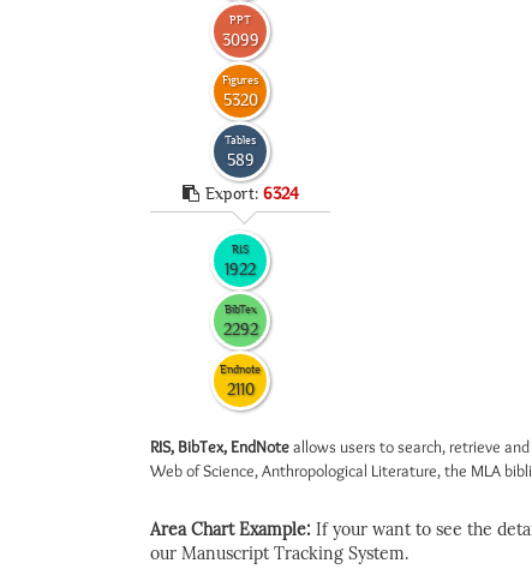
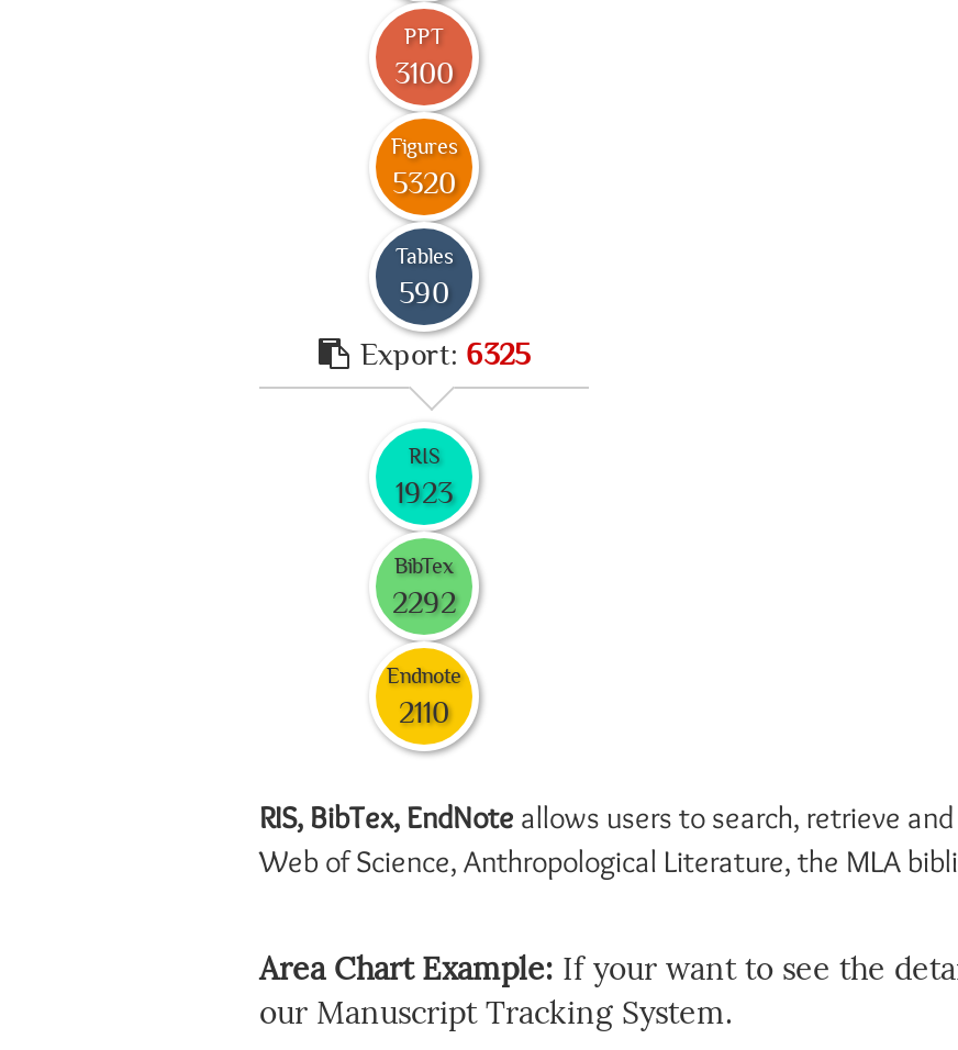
[222,30,259,49] 3099 -> [394,55,454,90] 3100
[226,150,254,169] 589 -> [399,275,449,310] 590
[205,184,298,203] Export: 6324 -> [360,336,530,371] Export: 6325
[225,259,256,278] 1922 -> [396,474,453,510] 1923

